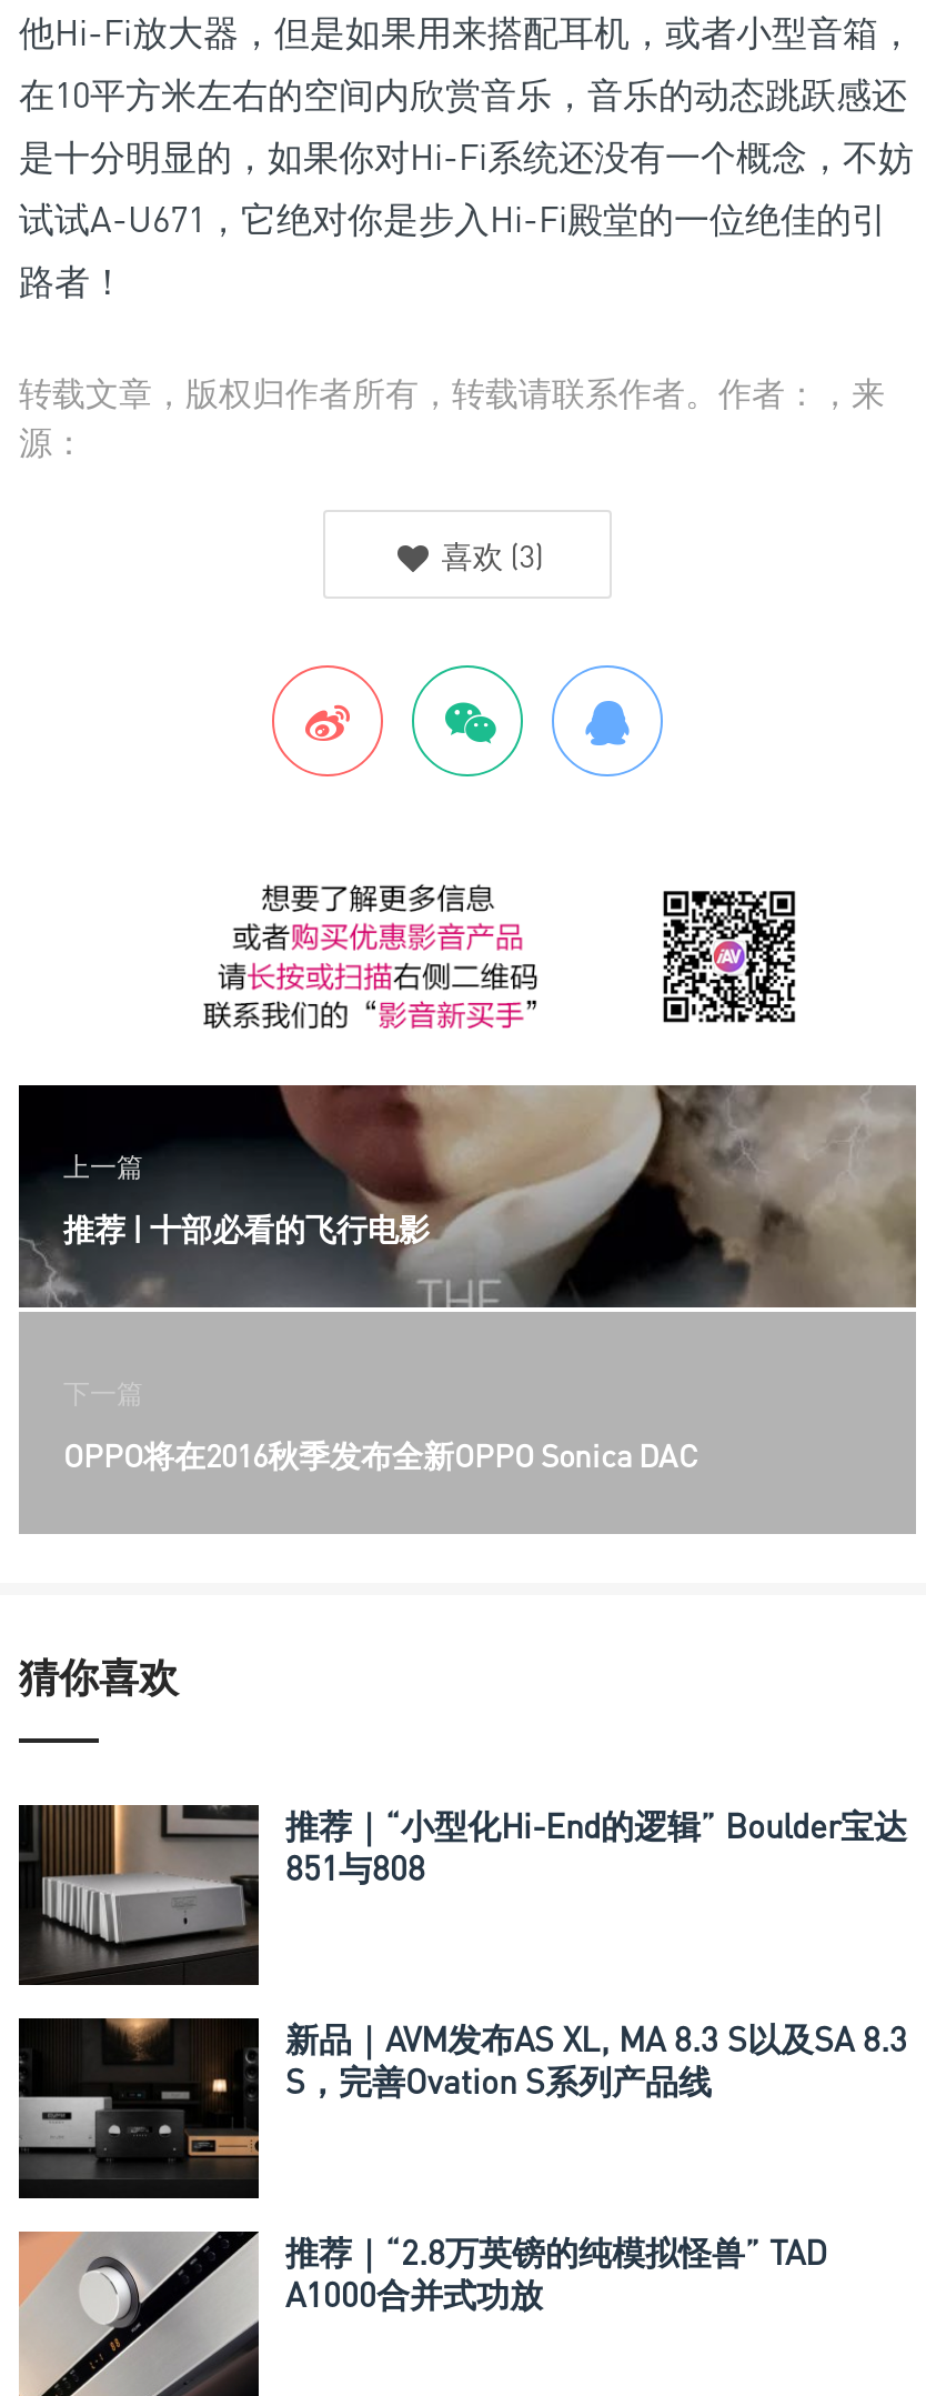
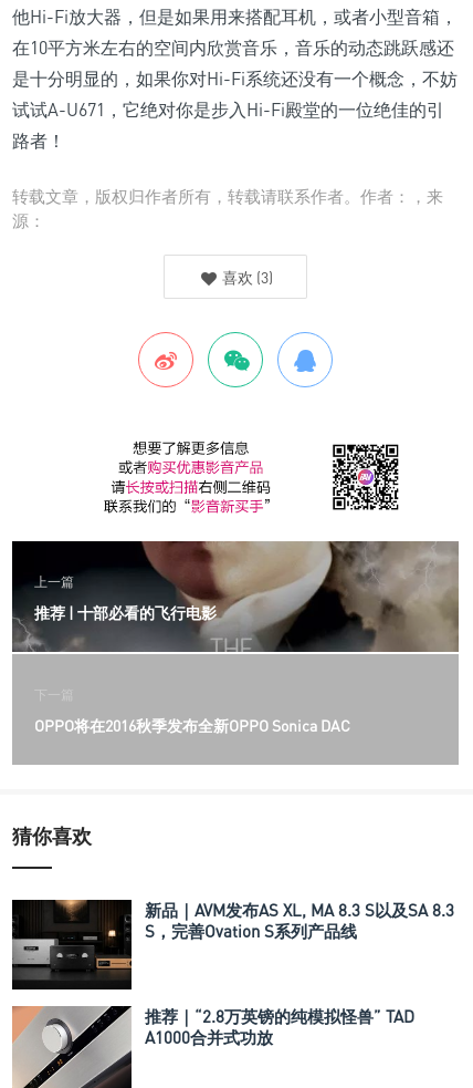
[19,1805,907,1974] [image] | 推荐｜“小型化Hi-End的逻辑” Boulder宝达 | 851与808 -> none

